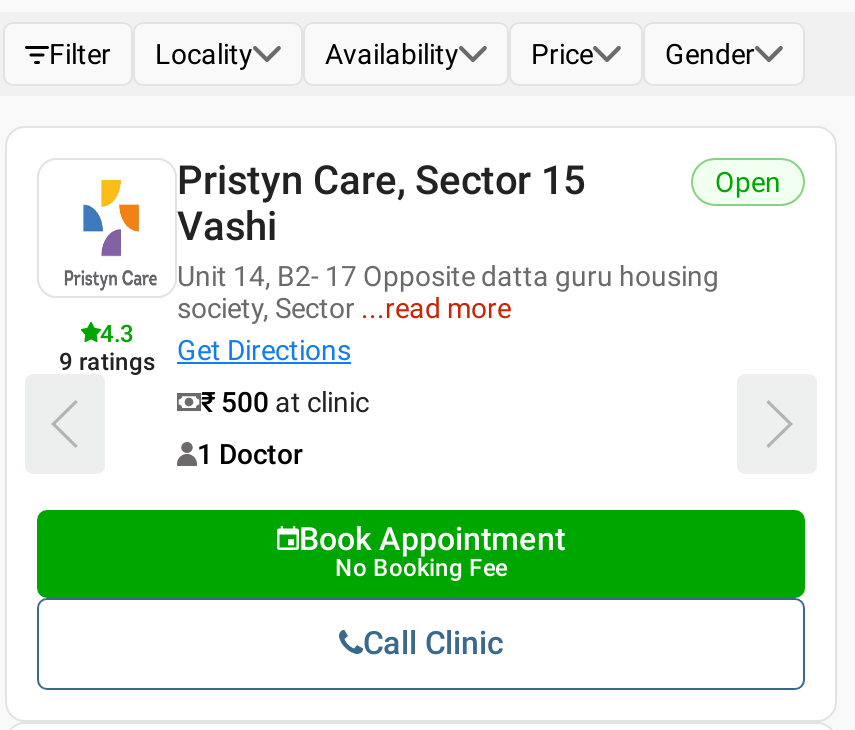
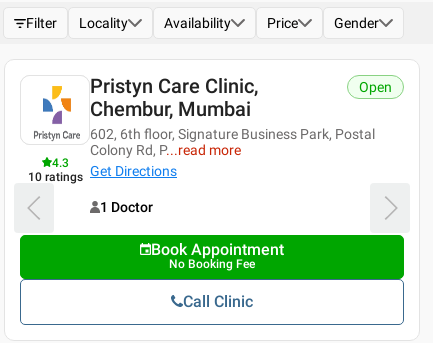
[177,156,719,324] Pristyn Care, Sector 15 | Vashi | Unit 14, B2- 17 Opposite datta guru housing | society, Sector...read more -> [90,74,375,158] Pristyn Care Clinic, | Chembur, Mumbai | 602, 6th floor, Signature Business Park, Postal | Colony Rd, P...read more
[59,320,351,376] 9 ratings 4.3 Get Directions -> [27,156,177,184] 10 ratings 4.3 Get Directions
[201,386,369,418] ₹ 500 at clinic -> none

